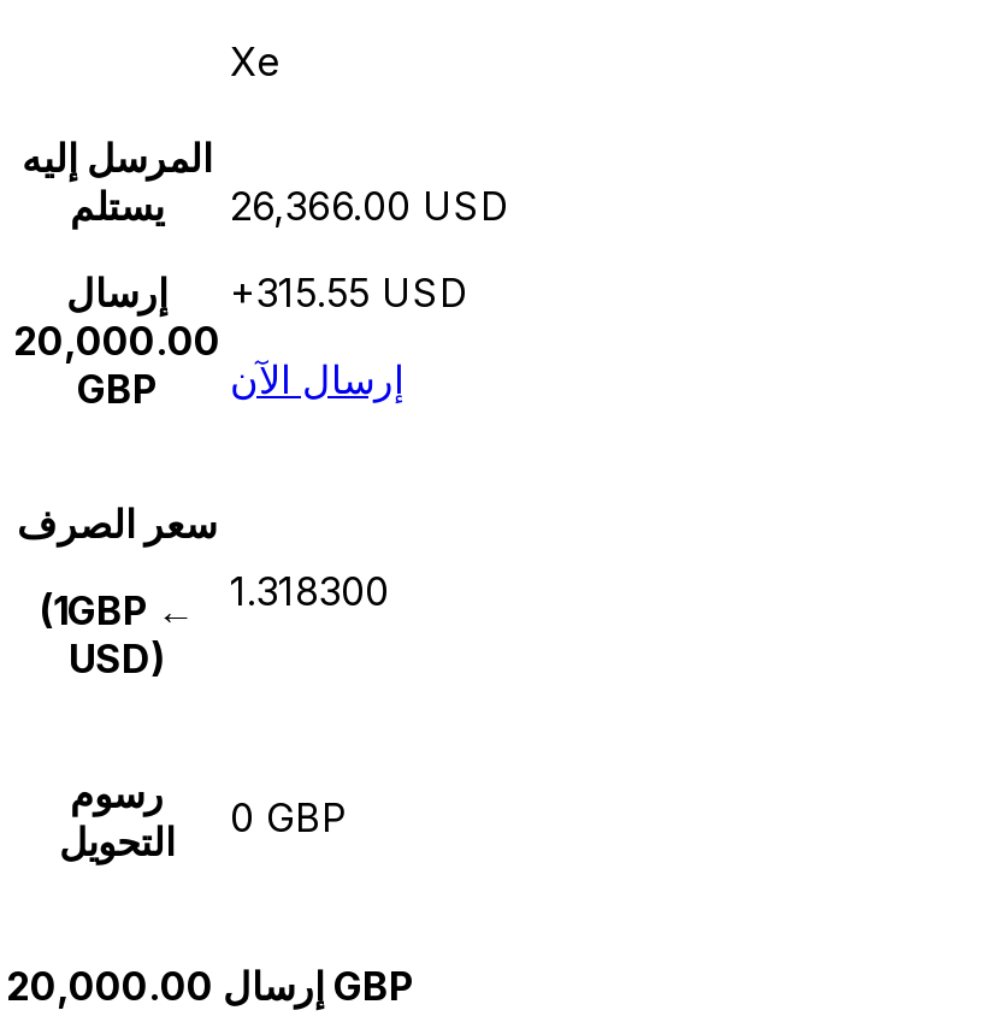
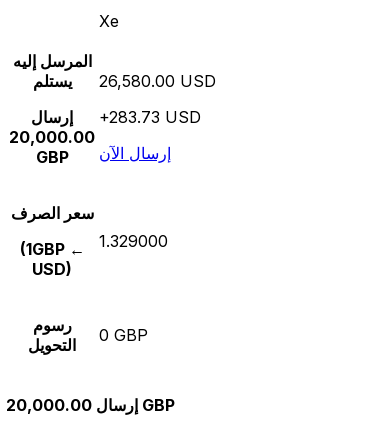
[230,181,509,229] 26,366.00 USD -> [99,71,216,91] 26,580.00 USD
[66,267,468,316] +315.55 USD إرسال -> [31,107,201,127] +283.73 USD إرسال
[230,566,389,614] 1.318300 -> [99,231,168,251] 1.329000

